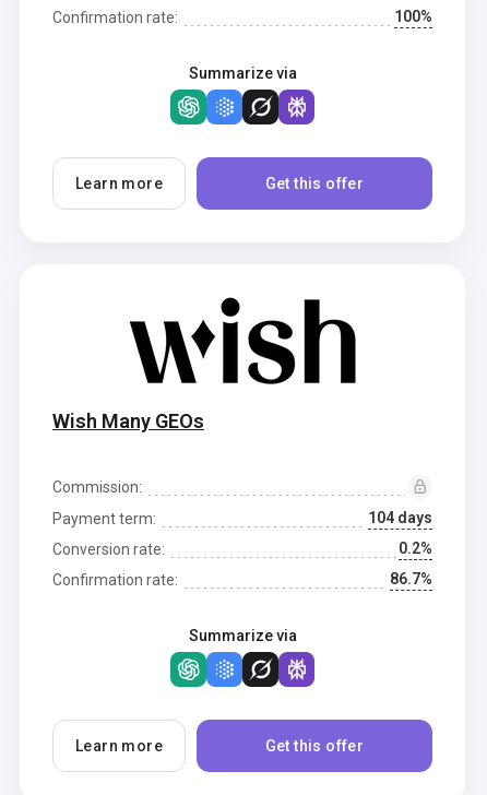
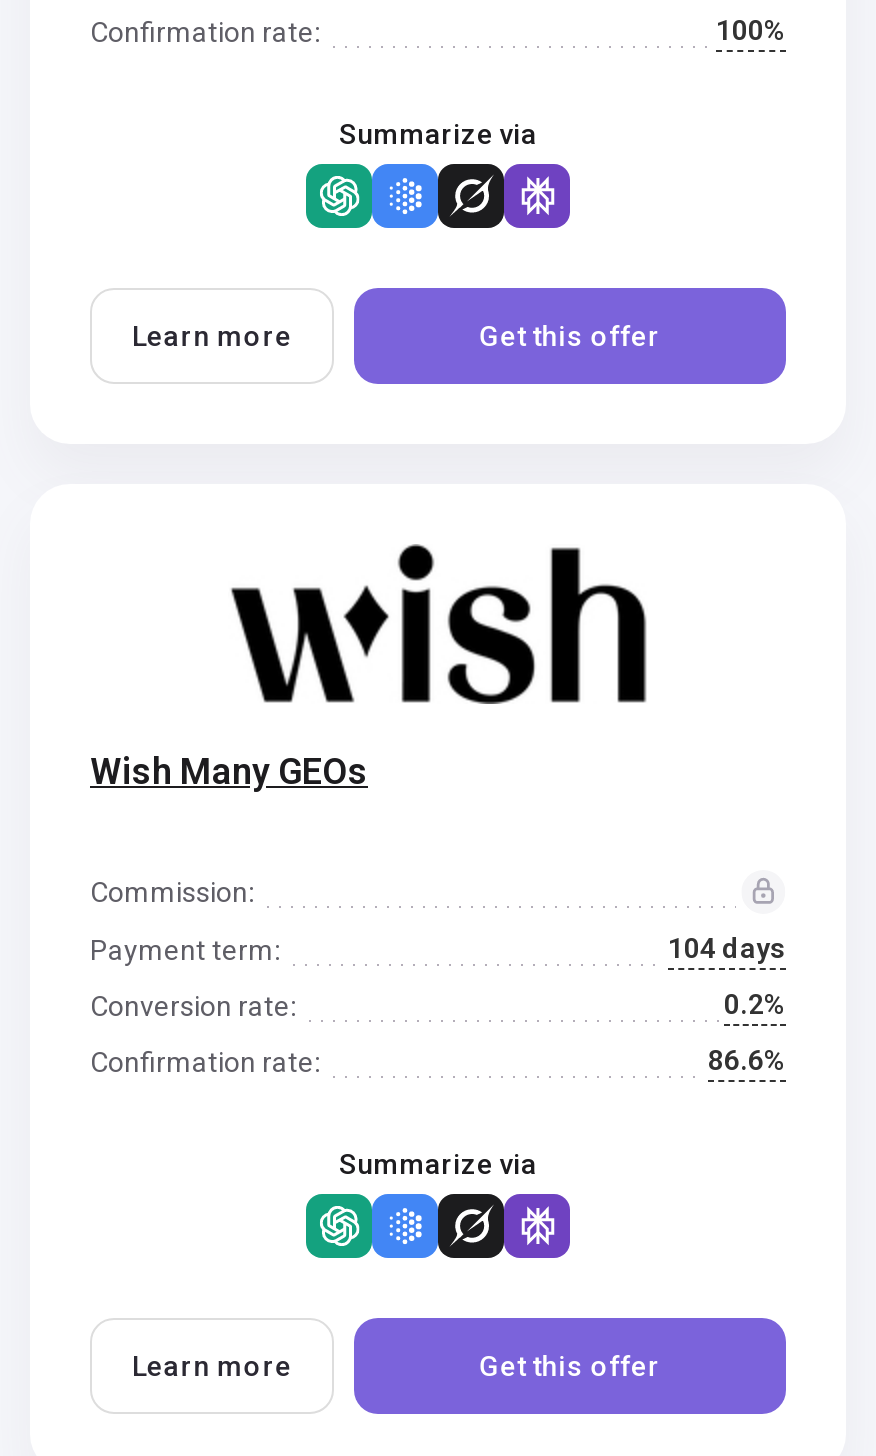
[390,570,432,588] 86.7% -> [708,1044,786,1076] 86.6%

